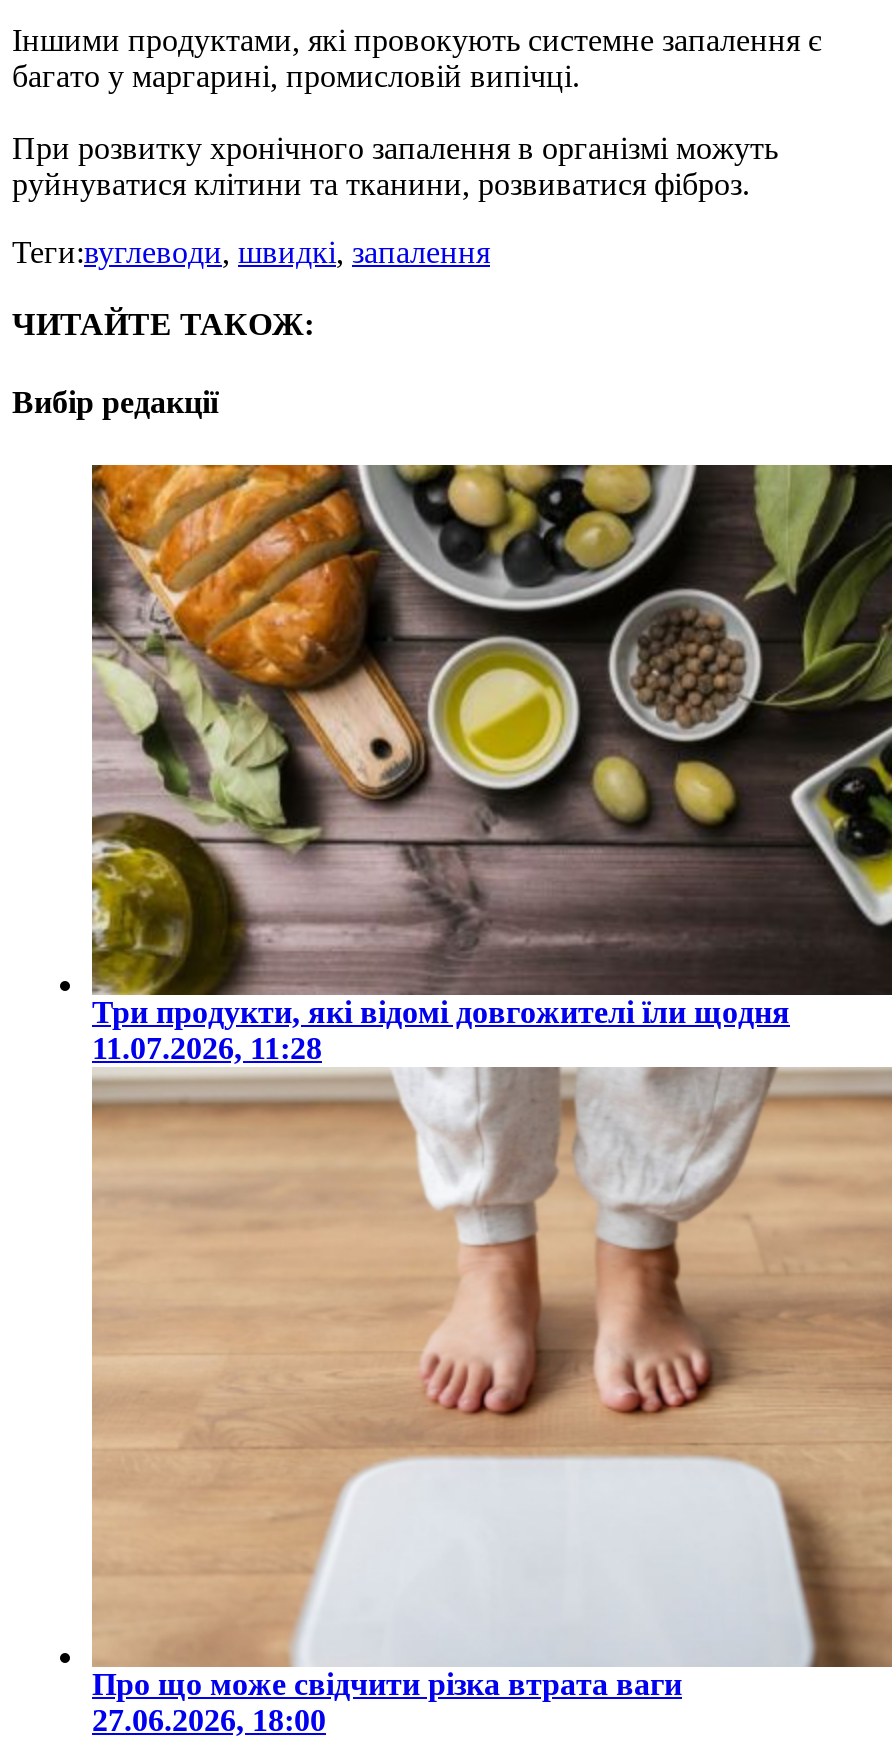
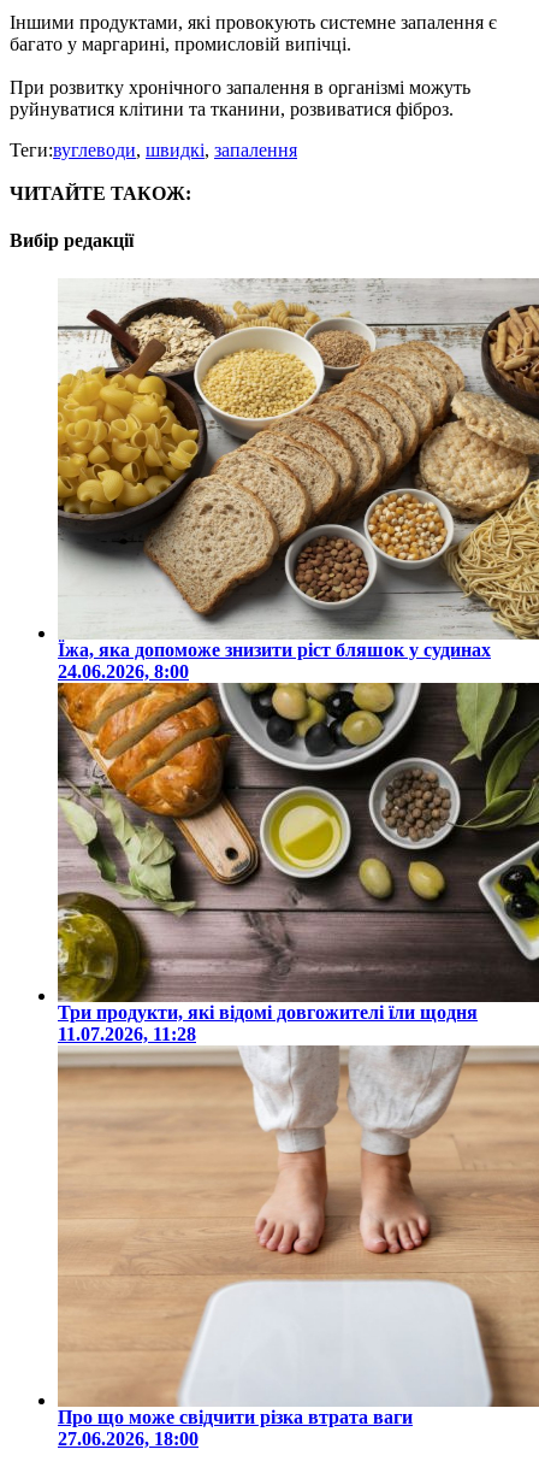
none -> [57,278,535,681] [image] | Їжа, яка допоможе знизити ріст бляшок у судинах | 24.06.2026, 8:00

